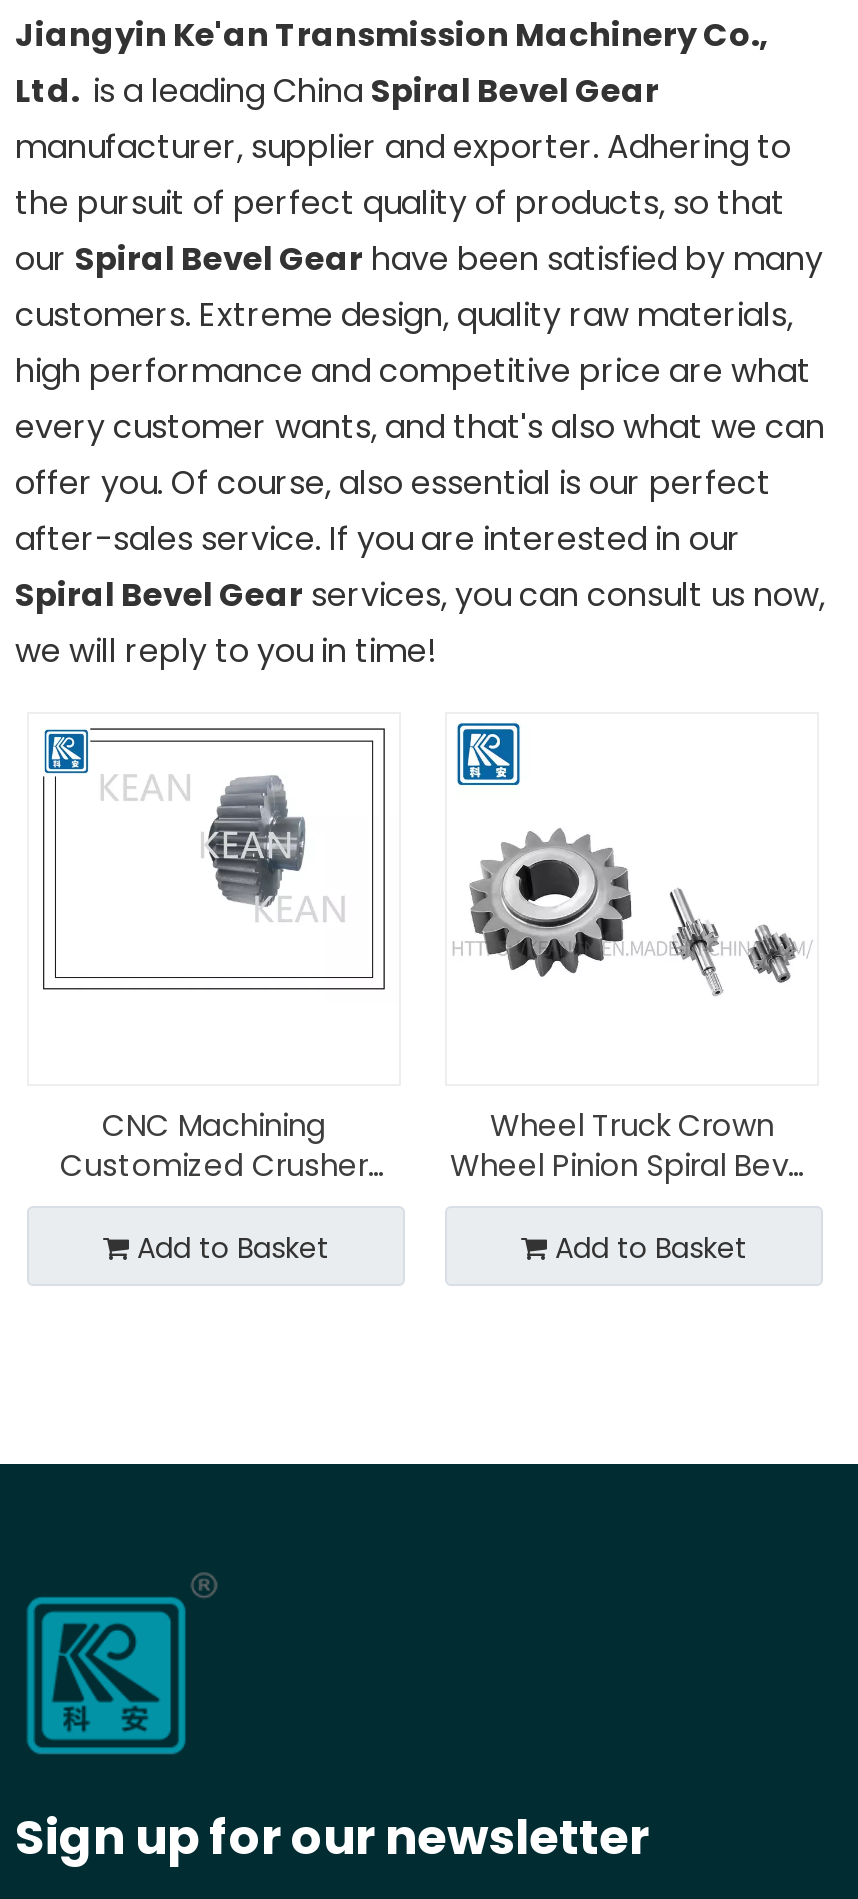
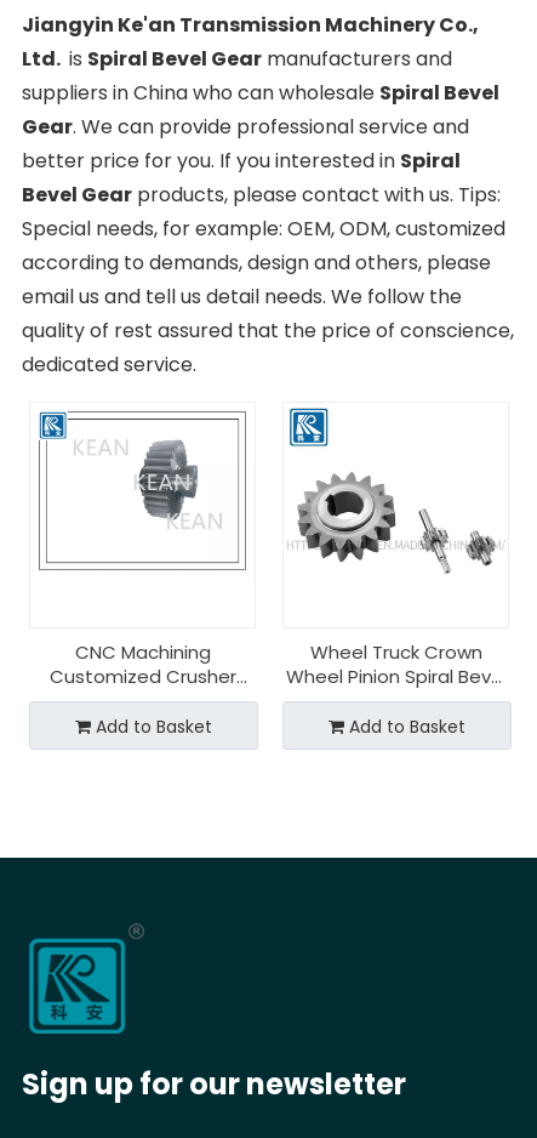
[15,68,825,674] Ltd. is a leading China Spiral Bevel Gear | manufacturer, supplier and exporter. Adhering to | the pursuit of perfect quality of products, so that | our Spiral Bevel Gear have been satisfied by many | customers. Extreme design, quality raw materials, | high performance and competitive price are what | every customer wants, and that's also what we can | offer you. Of course, also essential is our perfect | after-sales service. If you are interested in our | Spiral Bevel Gear services, you can consult us now, | we will reply to you in time! -> [22,45,514,379] Ltd. is Spiral Bevel Gear manufacturers and | suppliers in China who can wholesale Spiral Bevel | Gear. We can provide professional service and | better price for you. If you interested in Spiral | Bevel Gear products, please contact with us. Tips: | Special needs, for example: OEM, ODM, customized | according to demands, design and others, please | email us and tell us detail needs. We follow the | quality of rest assured that the price of conscience, | dedicated service.

